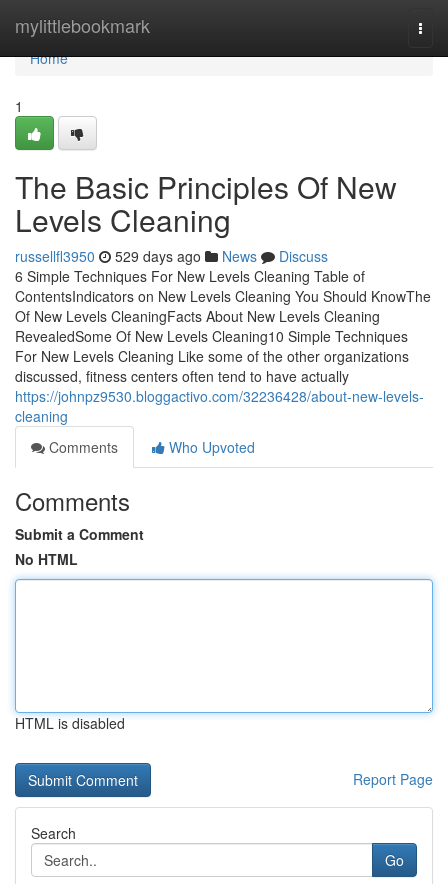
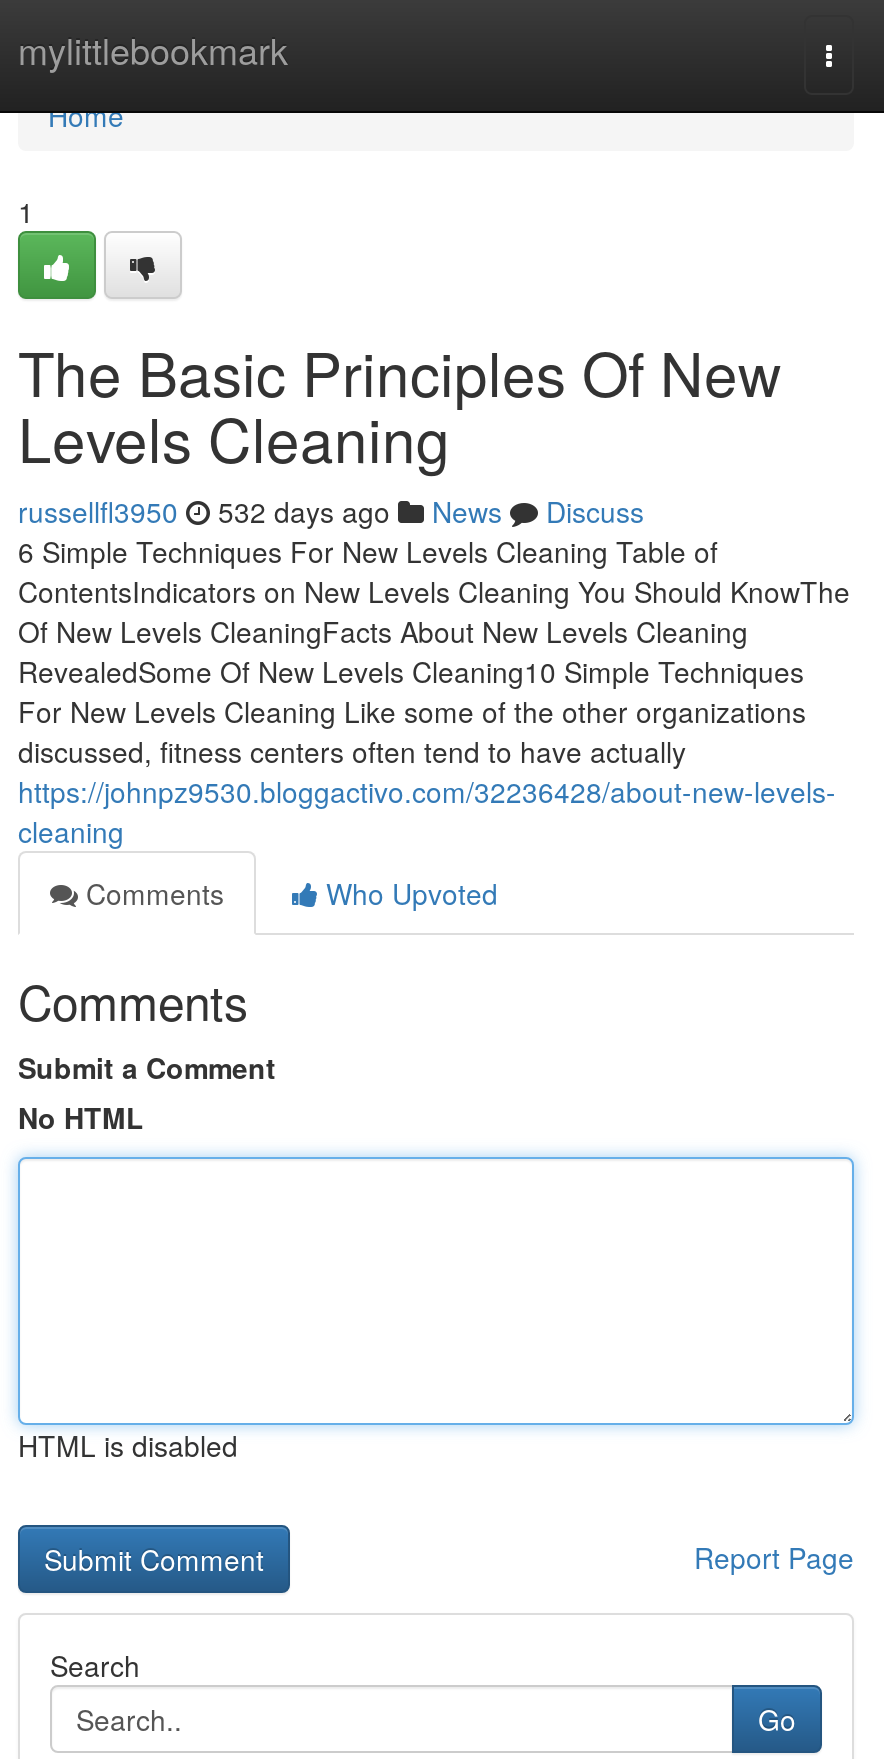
[15,246,328,266] russellfl3950 529 days ago News Discuss -> [18,491,644,531] russellfl3950 532 days ago News Discuss

